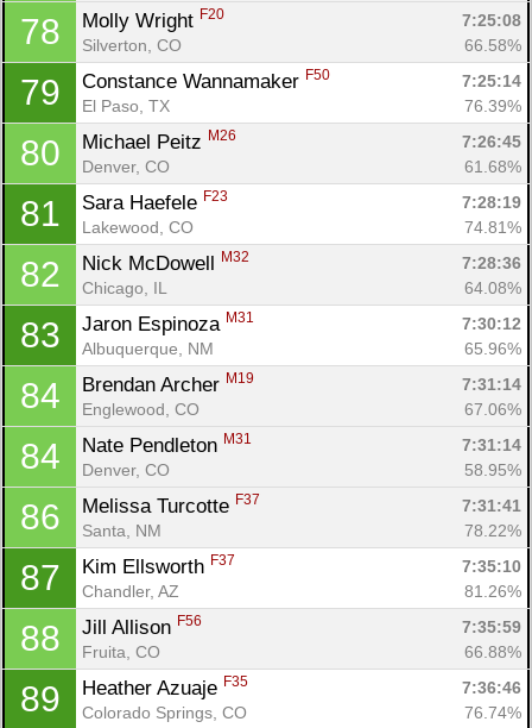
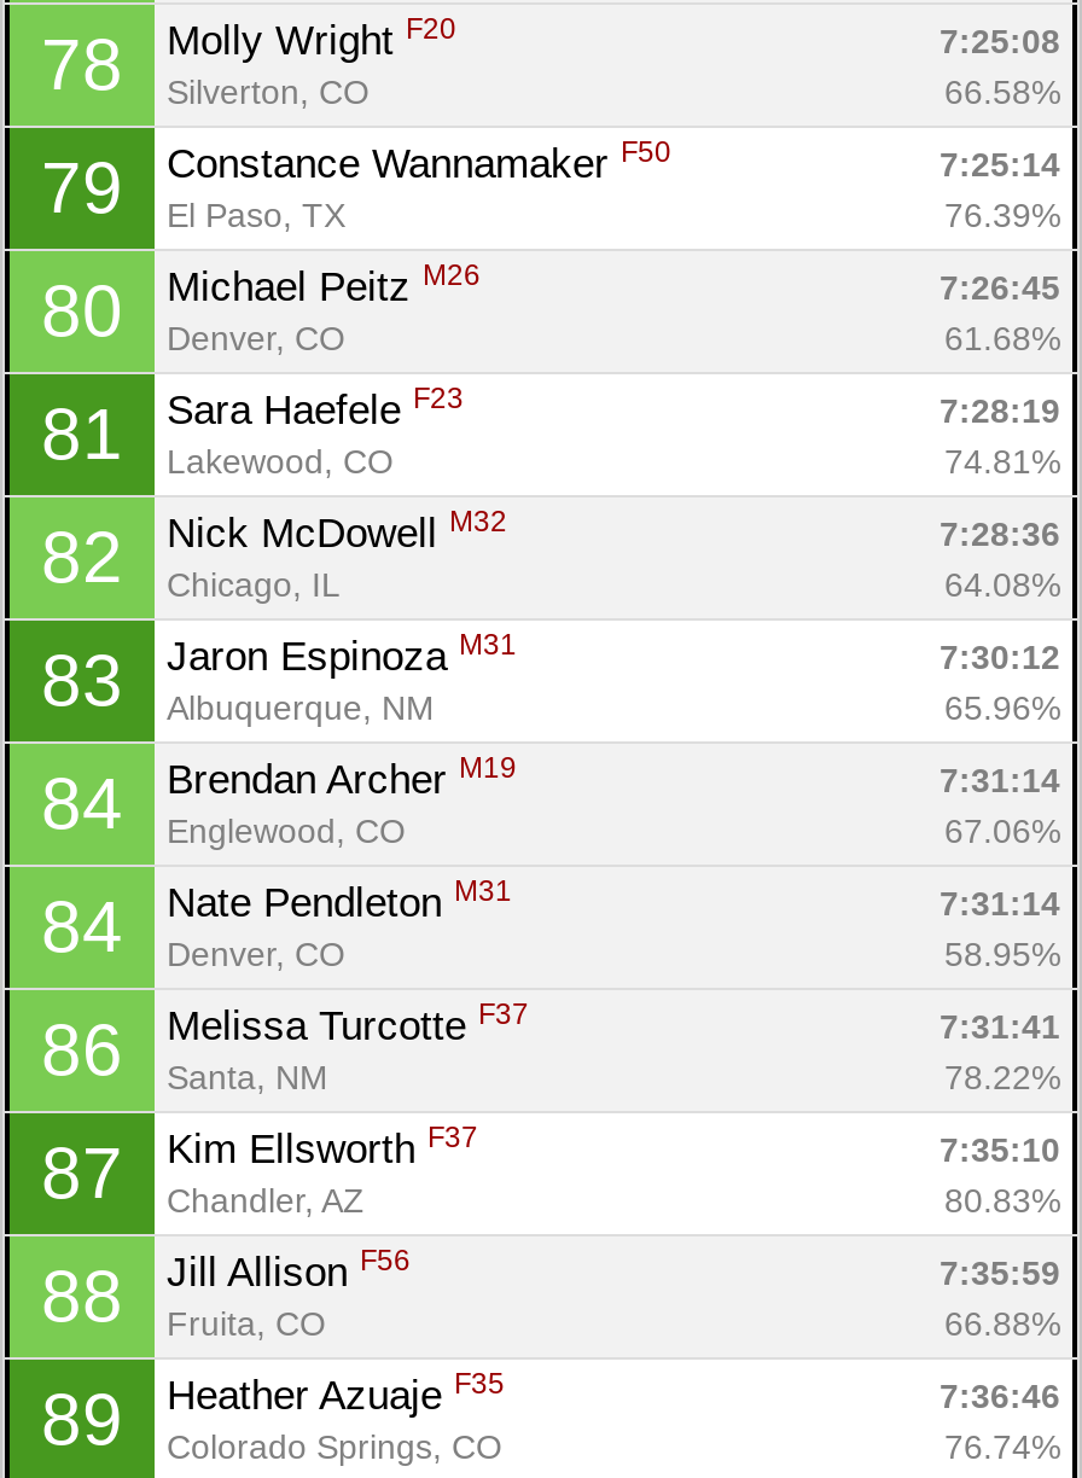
[464,582,521,601] 81.26% -> [944,1181,1060,1219] 80.83%

